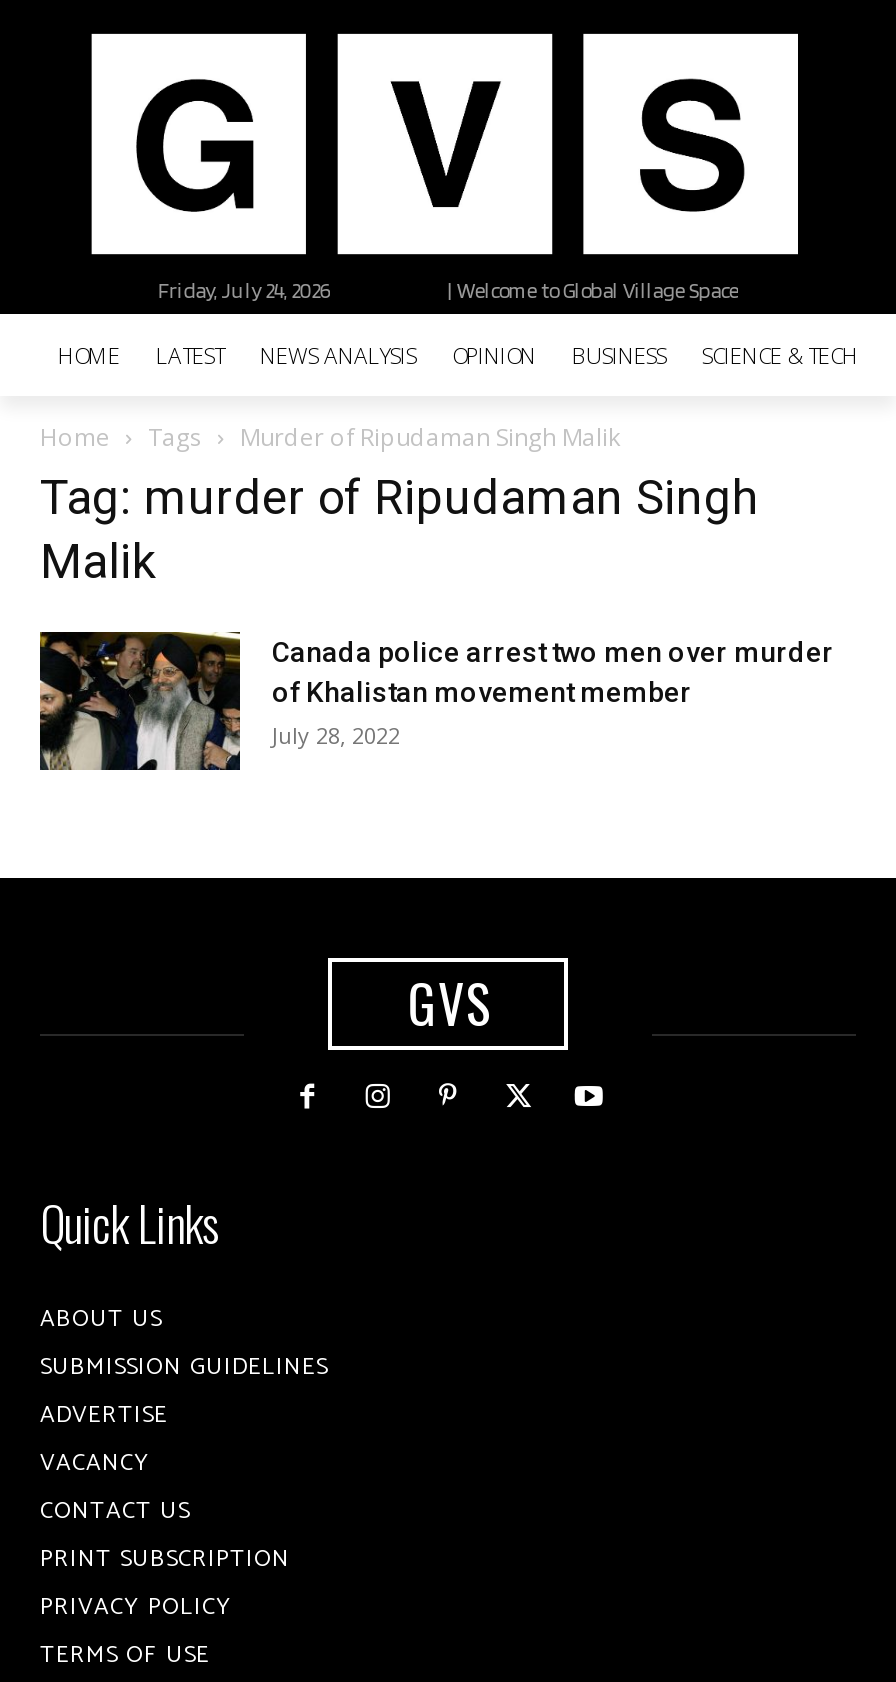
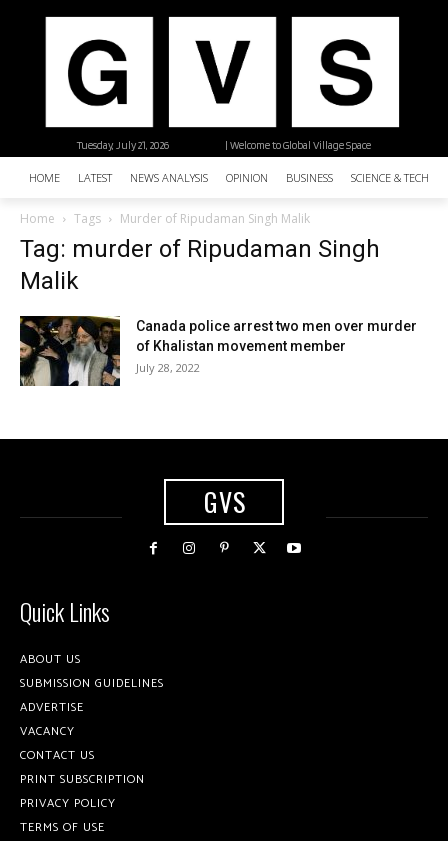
[157,276,329,304] Friday, July 24, 2026 -> [77,138,169,152] Tuesday, July 21, 2026

